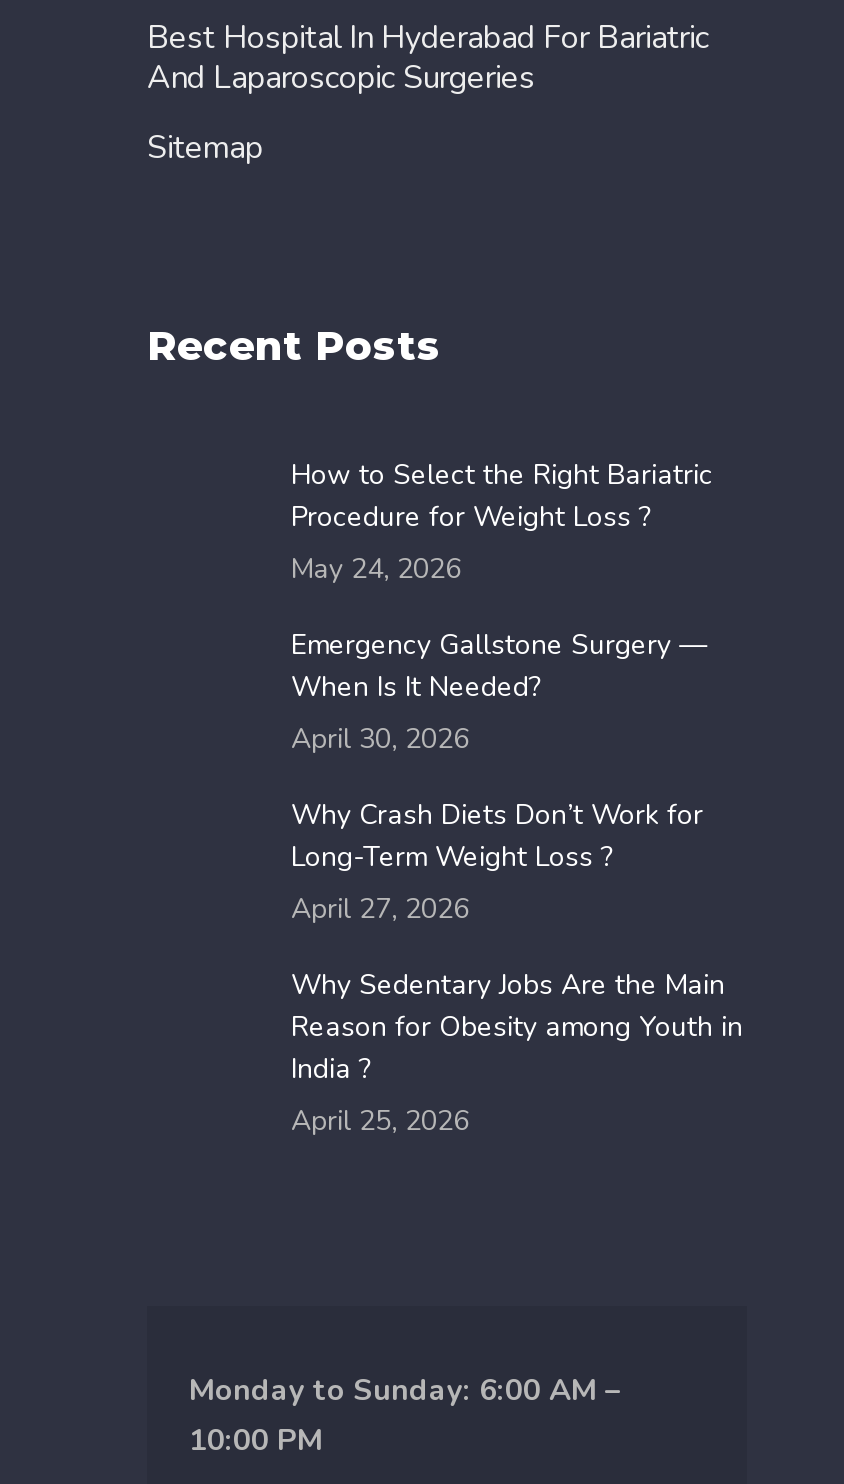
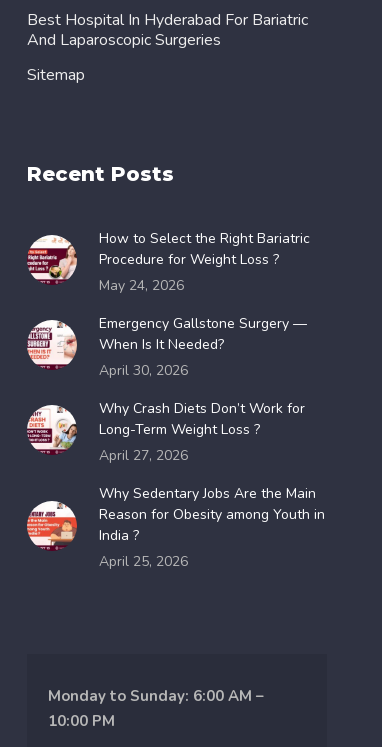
none -> [26,234,78,285] [image]
none -> [26,319,78,370] [image]
none -> [26,404,78,455] [image]
none -> [26,500,78,551] [image]

